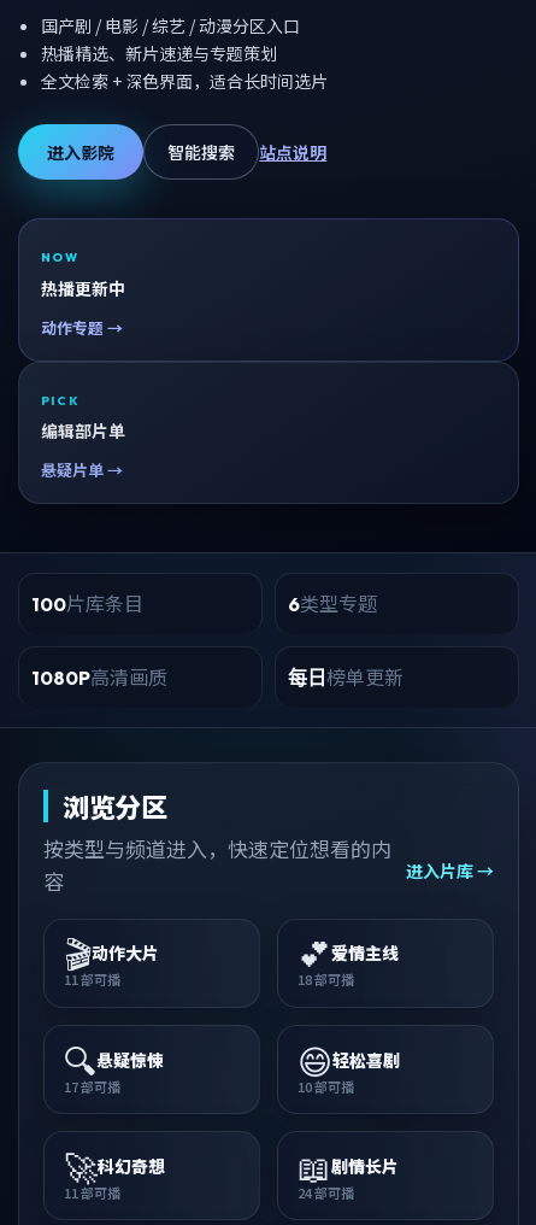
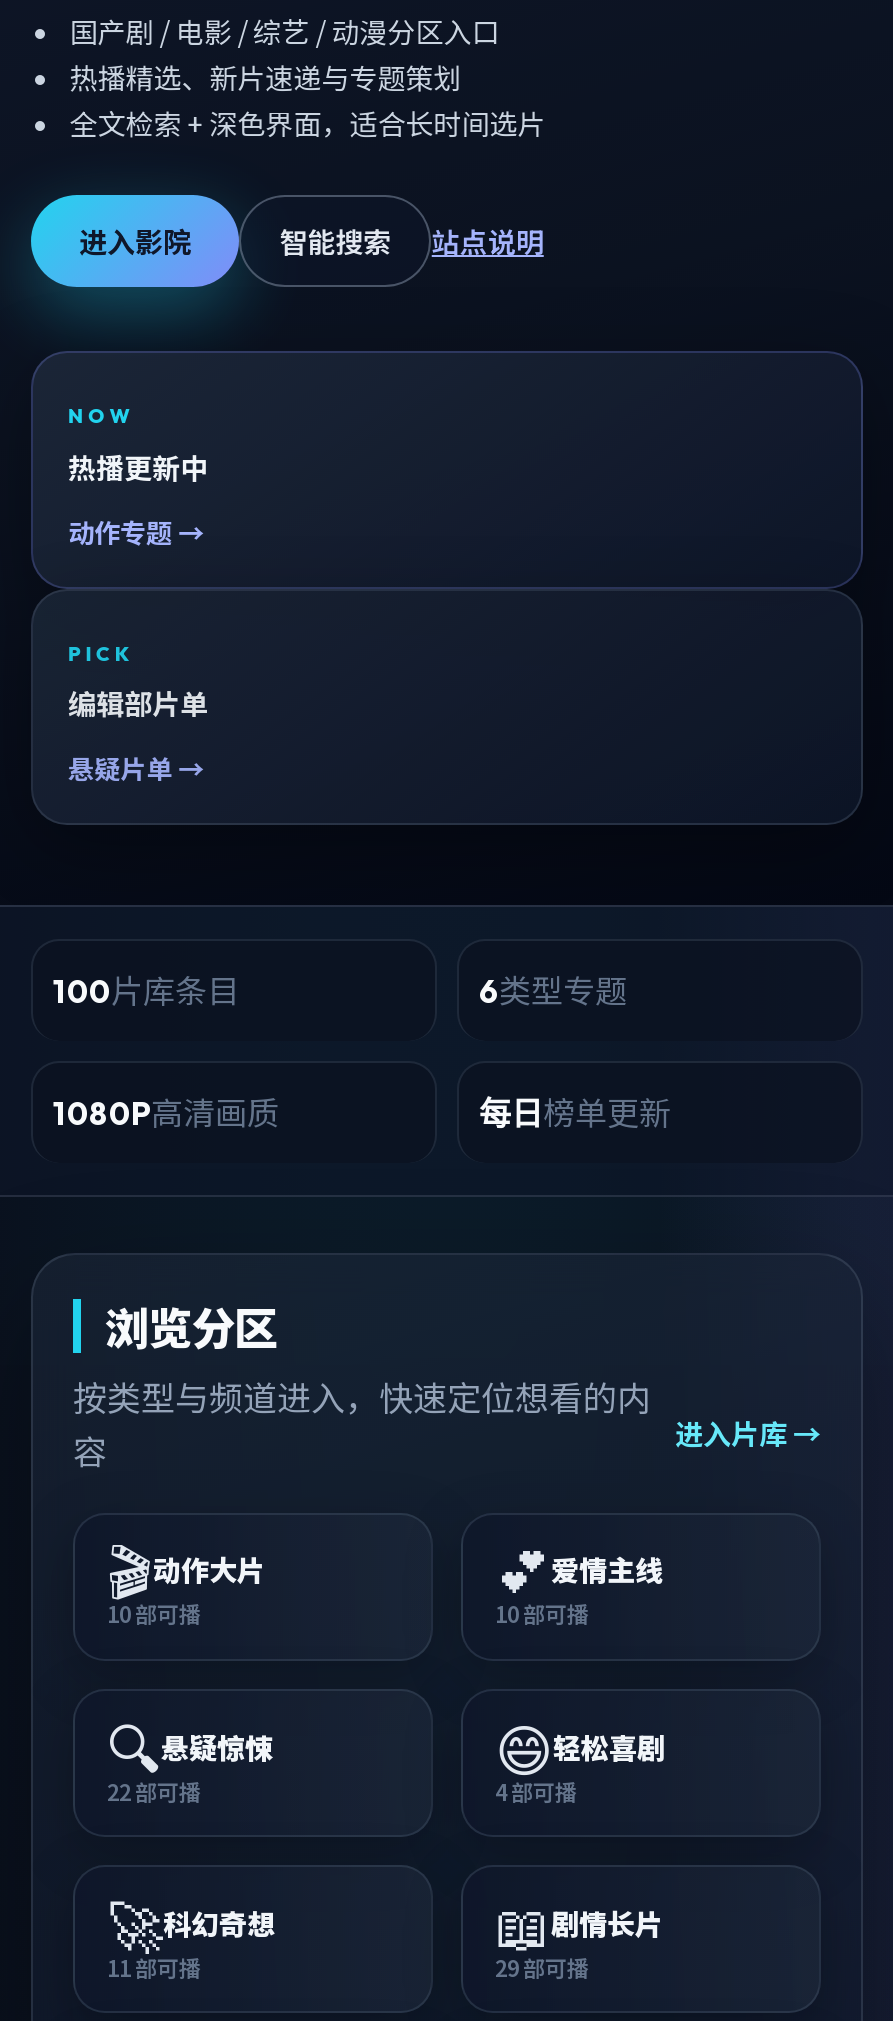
[64,970,120,989] 11部可播 -> [107,1598,201,1630] 10部可播
[298,970,354,989] 18部可播 -> [495,1598,589,1630] 10部可播
[64,1076,120,1095] 17部可播 -> [107,1774,201,1806] 22部可播
[298,1076,354,1095] 10部可播 -> [495,1774,577,1806] 4部可播
[298,1182,354,1202] 24部可播 -> [495,1950,589,1982] 29部可播

